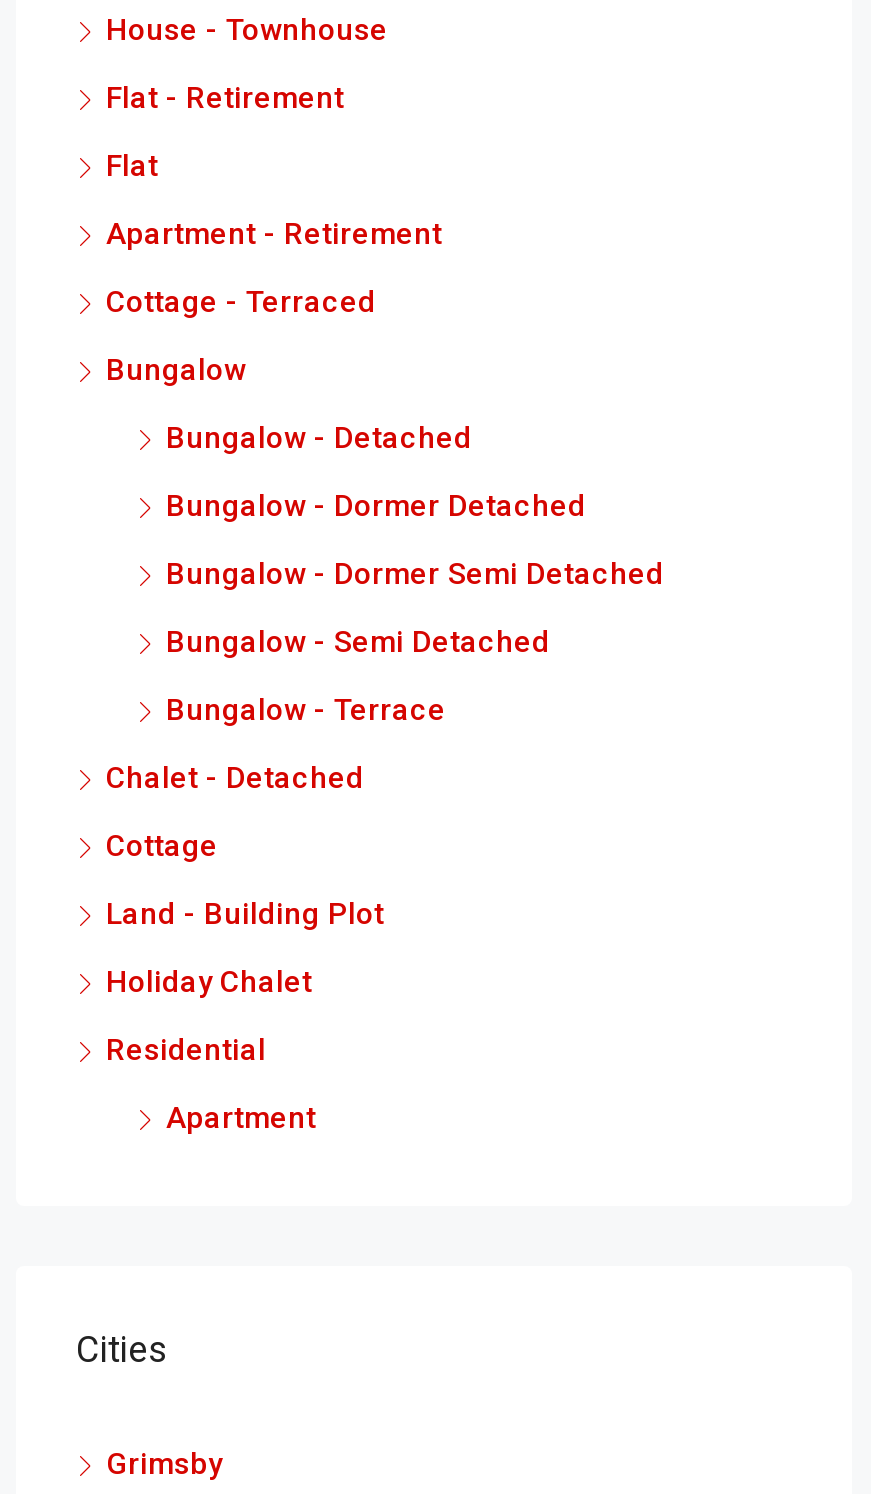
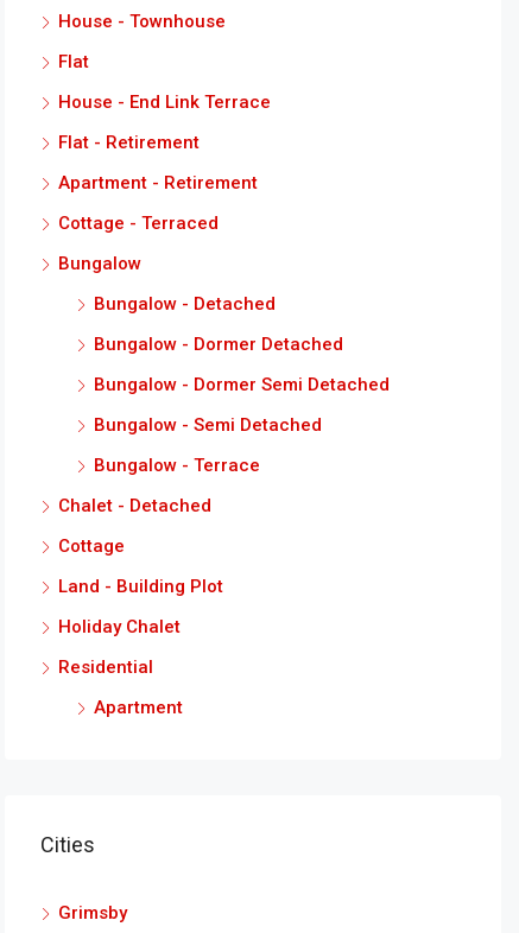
moved [106,79,344,115] -> [58,131,200,153]: Flat - Retirement
moved [106,147,158,183] -> [58,51,89,72]: Flat
none -> [58,91,271,112] House - End Link Terrace

